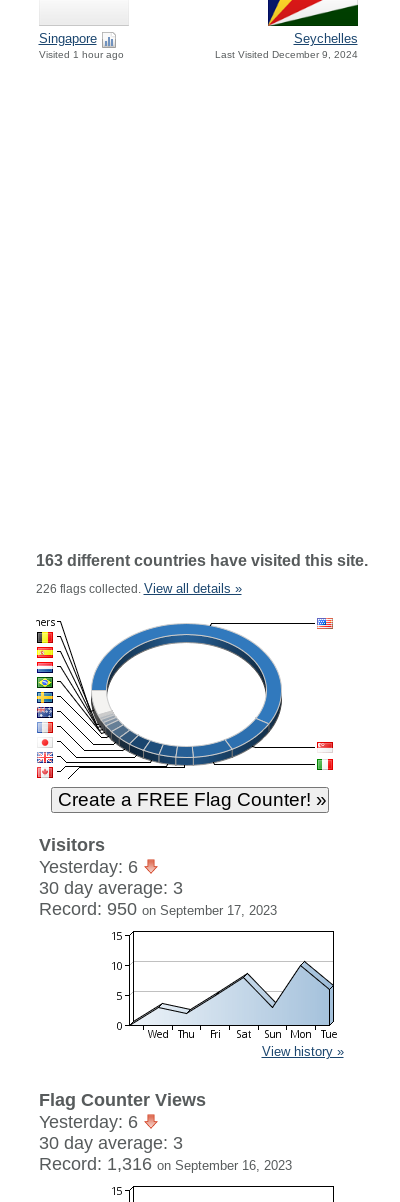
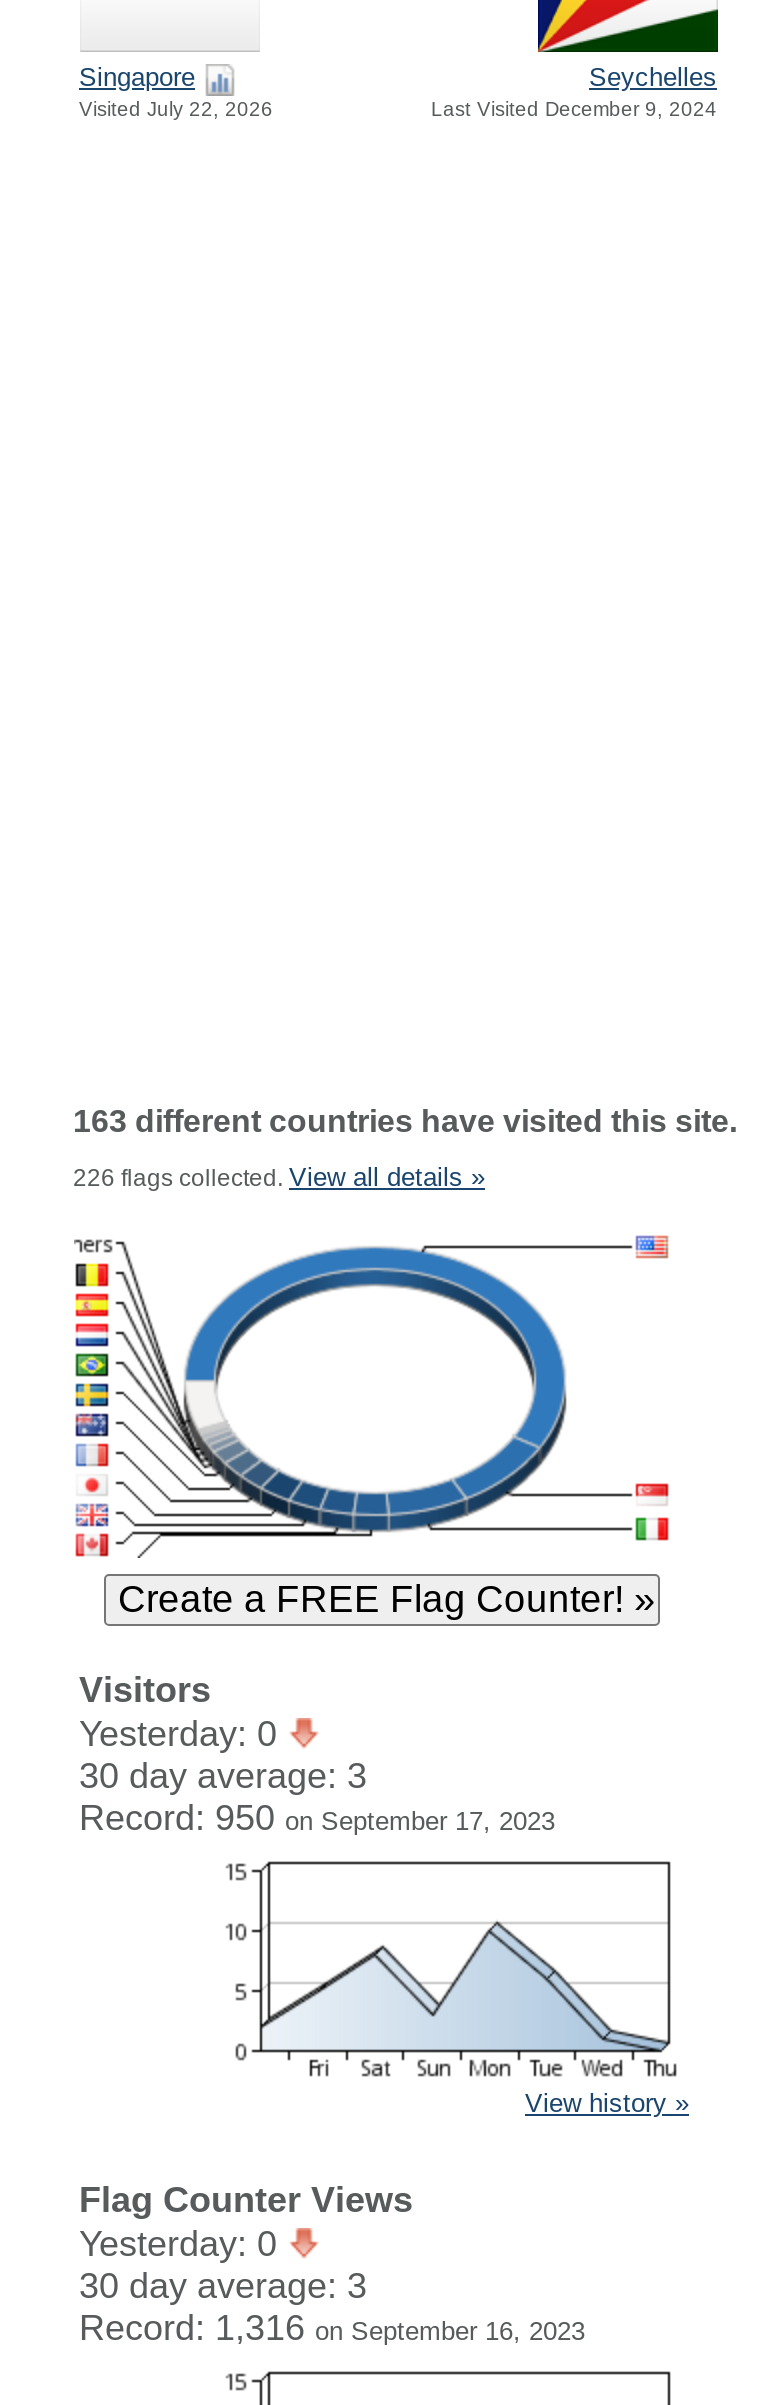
[38,49,123,60] Visited 1 hour ago -> [79,99,273,121] Visited July 22, 2026
[38,857,142,877] Yesterday: 6 -> [79,1714,287,1754] Yesterday: 0
[129,960,336,1039] [image] -> [260,1920,676,2078] [image]
[38,1112,142,1132] Yesterday: 6 -> [79,2224,287,2264] Yesterday: 0

